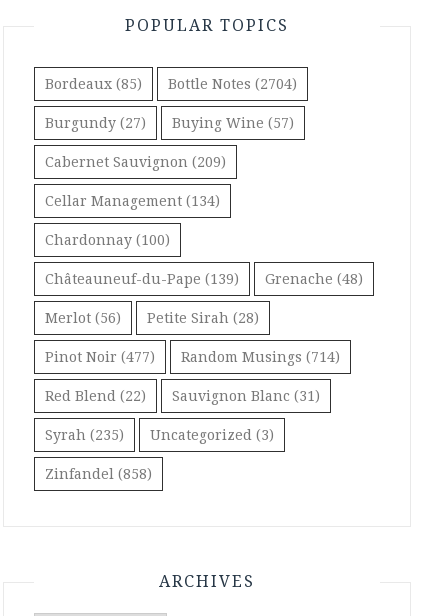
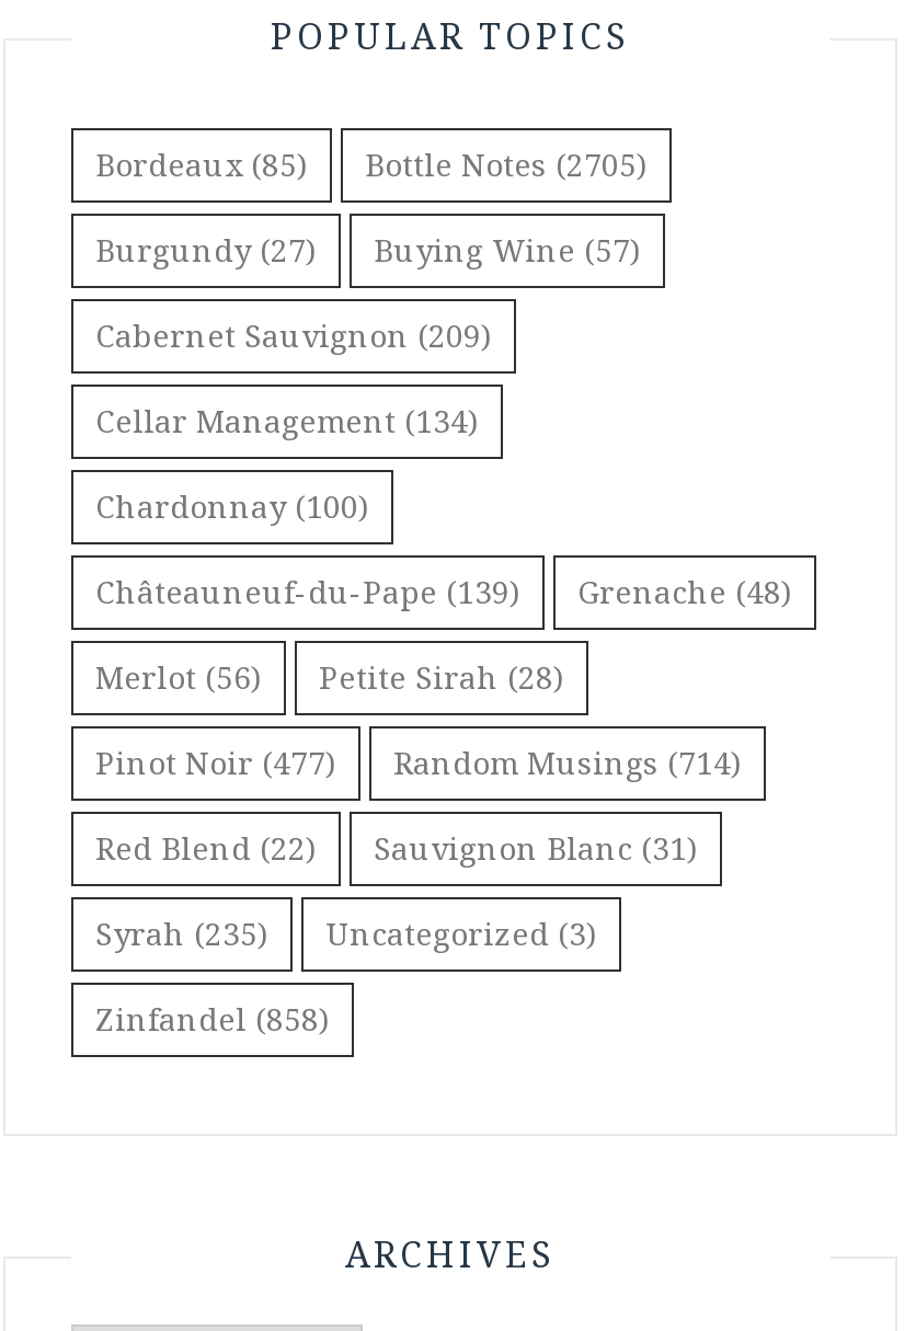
[45,76,297,92] Bordeaux (85) Bottle Notes (2704) -> [95,149,648,184] Bordeaux (85) Bottle Notes (2705)

